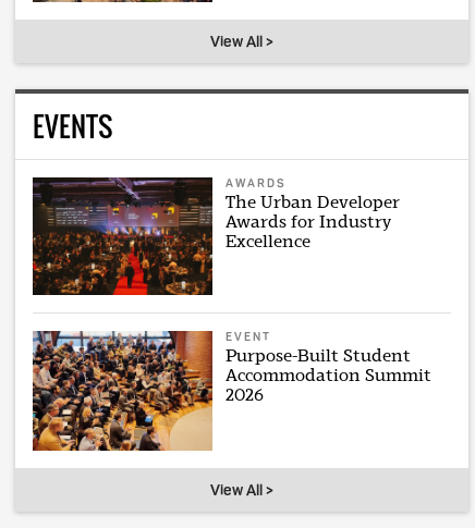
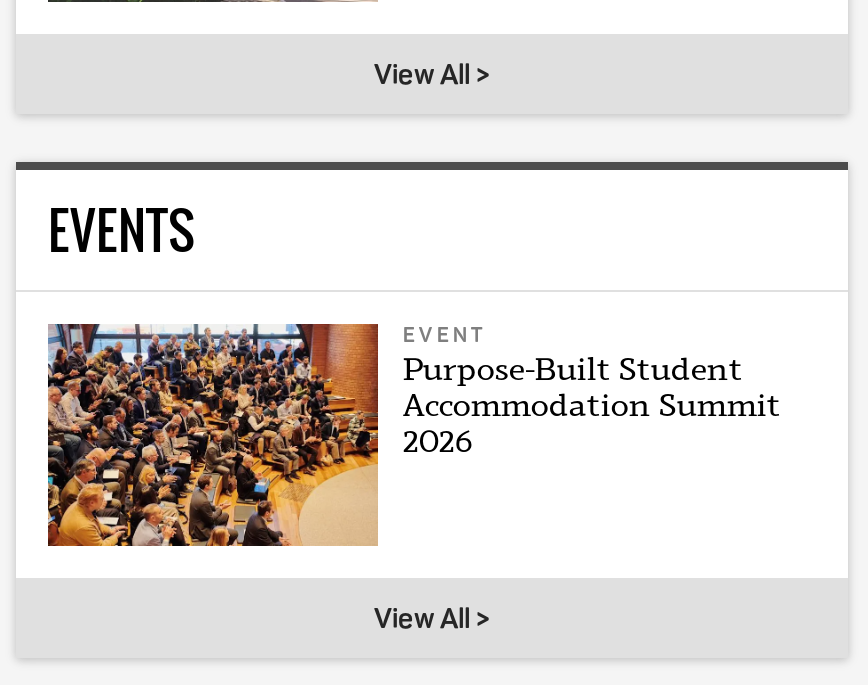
[32,176,400,296] [image] | AWARDS | The Urban Developer | Awards for Industry | Excellence -> none

